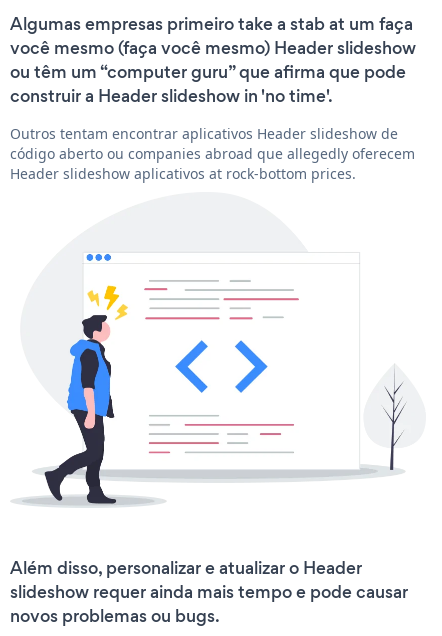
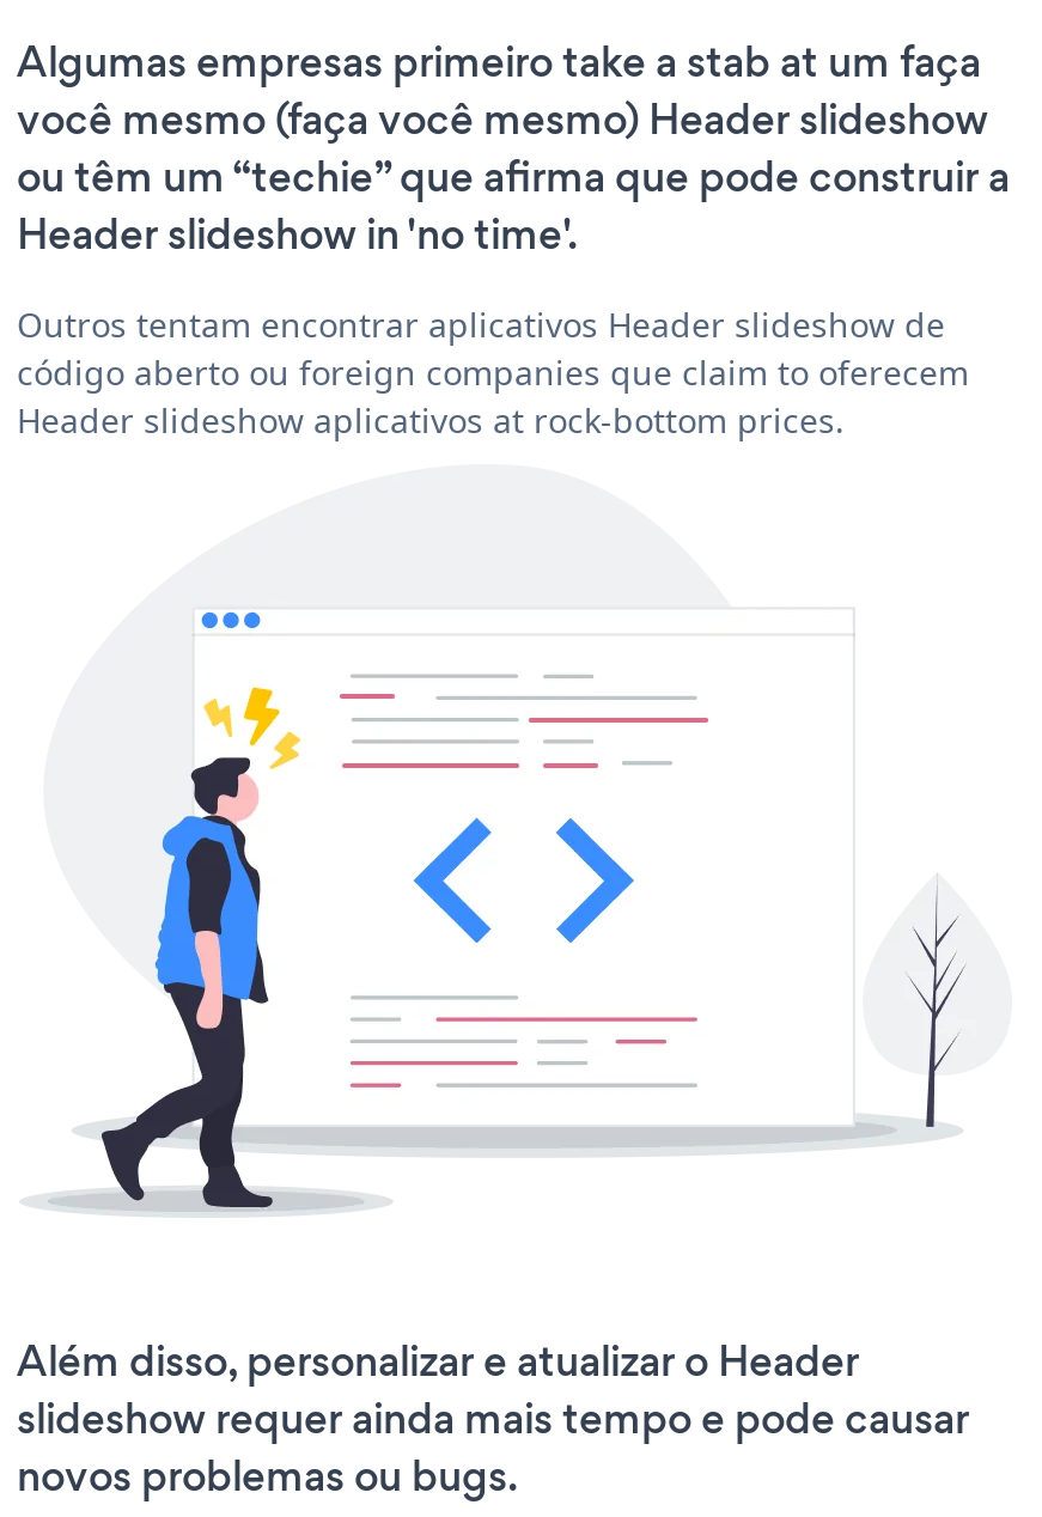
[10,60,406,108] ou têm um “computer guru” que afirma que pode | construir a Header slideshow in 'no time'. -> [17,149,1010,264] ou têm um “techie” que afirma que pode construir a | Header slideshow in 'no time'.
[10,144,415,163] código aberto ou companies abroad que allegedly oferecem -> [17,350,969,396] código aberto ou foreign companies que claim to oferecem

